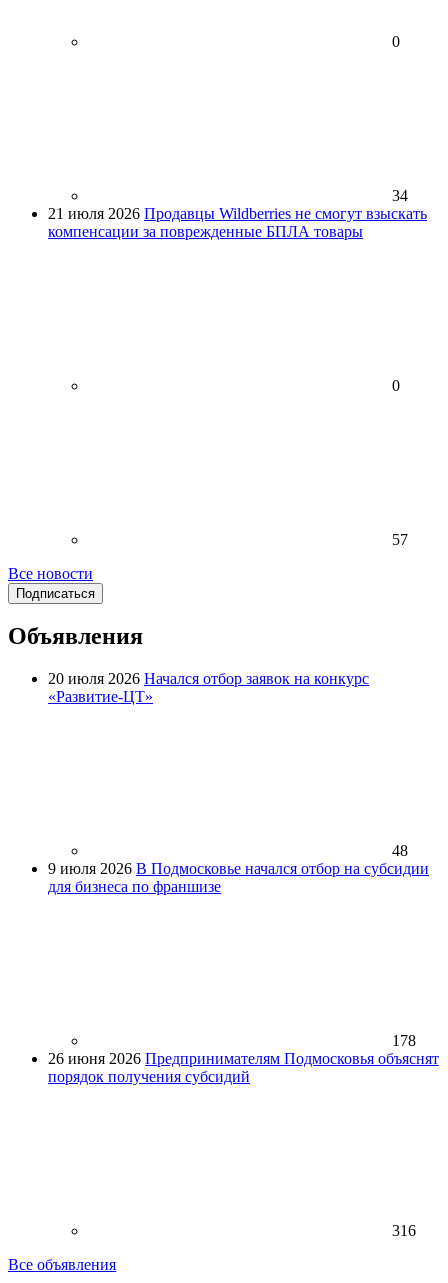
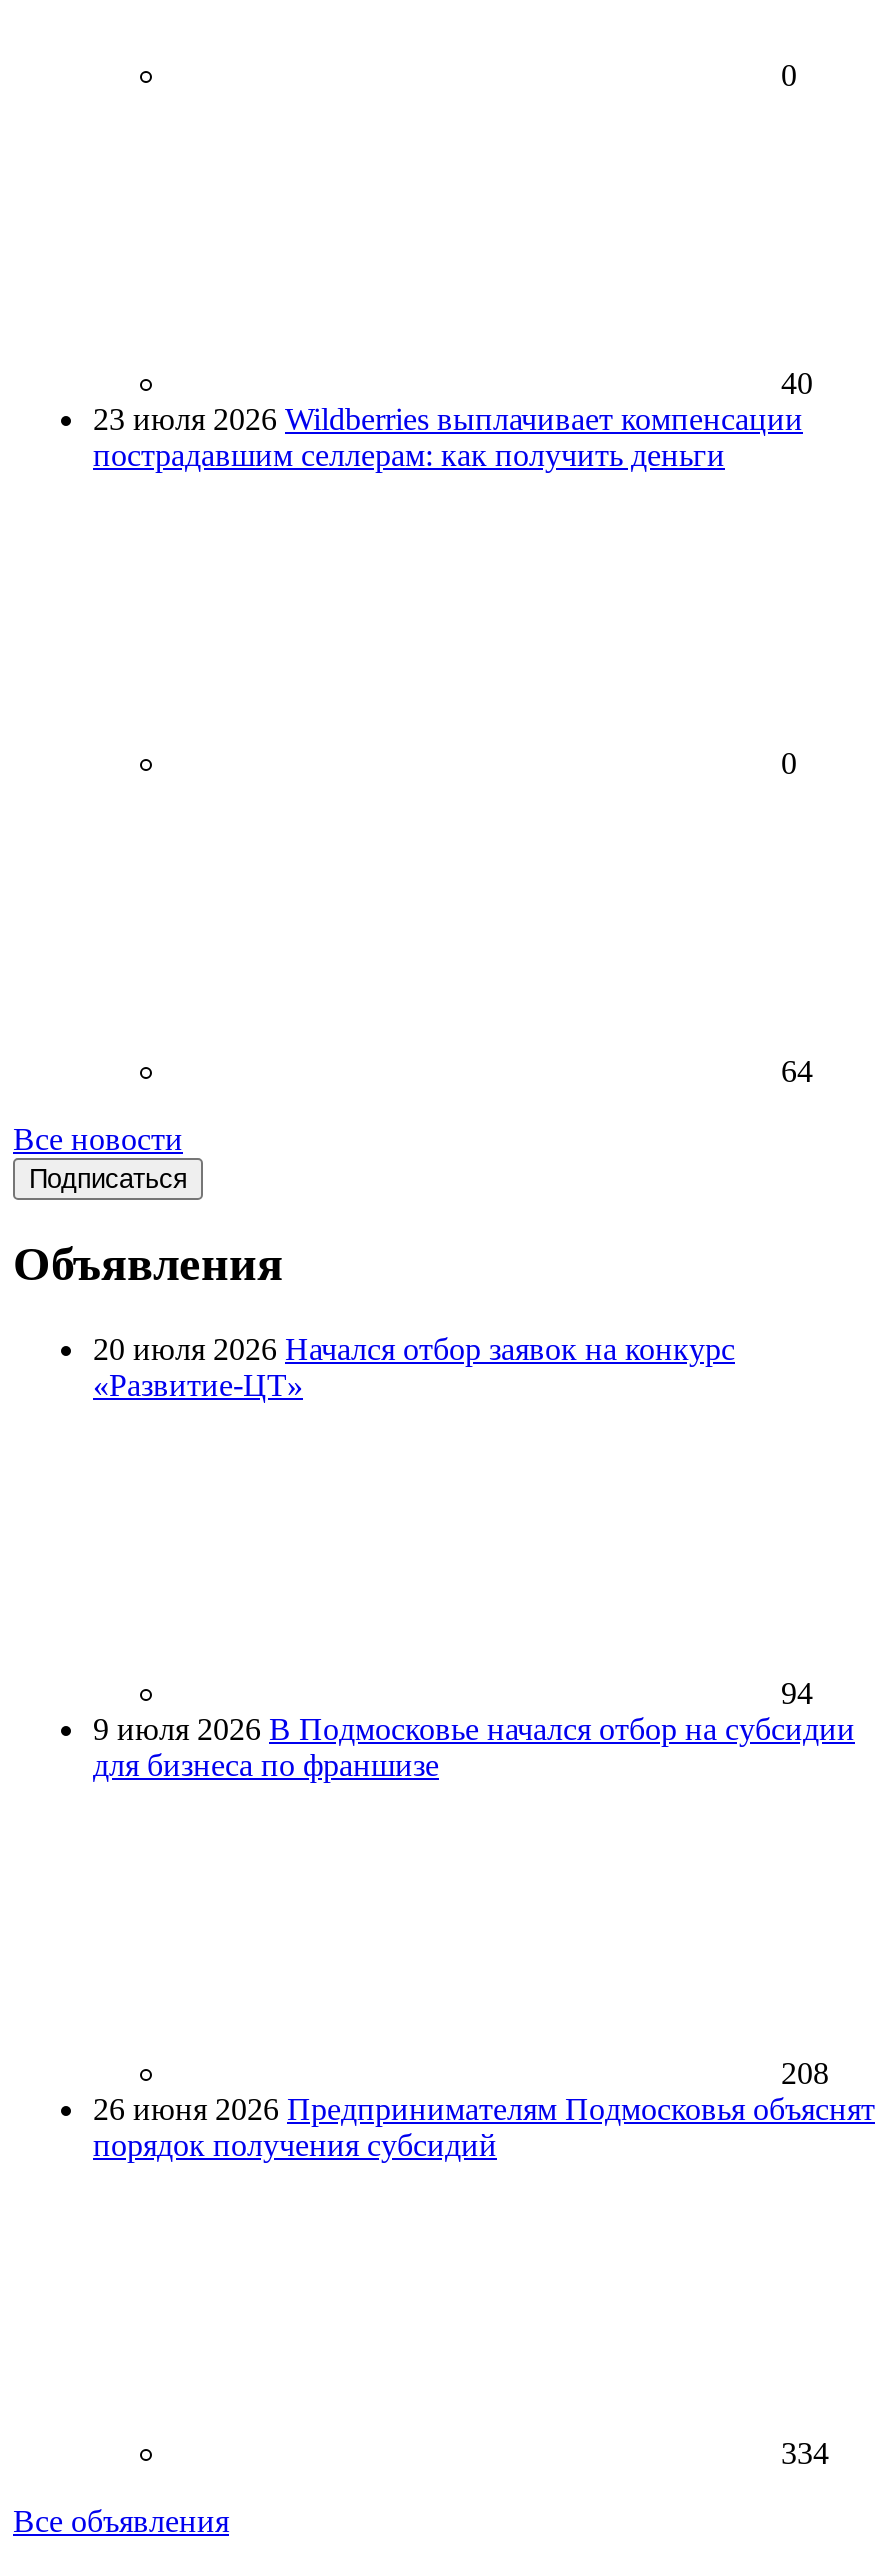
[48,186,427,239] 34 | 21 июля 2026 Продавцы Wildberries не смогут взыскать | компенсации за поврежденные БПЛА товары -> [93,365,813,471] 40 | 23 июля 2026 Wildberries выплачивает компенсации | пострадавшим селлерам: как получить деньги
[392,530,408,547] 57 -> [781,1053,813,1087] 64
[392,842,408,859] 48 -> [781,1677,813,1711] 94
[392,1032,416,1049] 178 -> [781,2057,829,2091] 208
[392,1222,416,1239] 316 -> [781,2437,829,2471] 334

